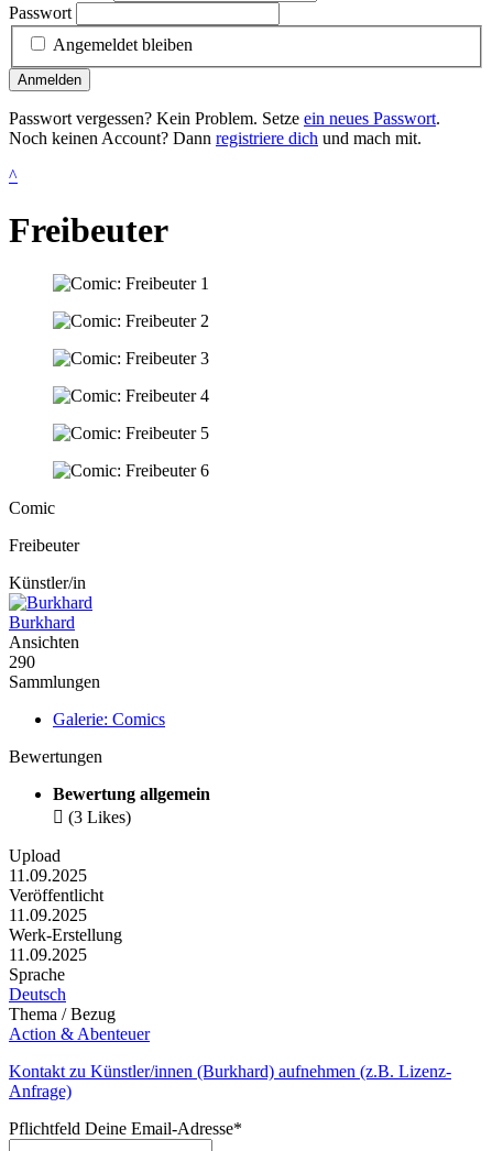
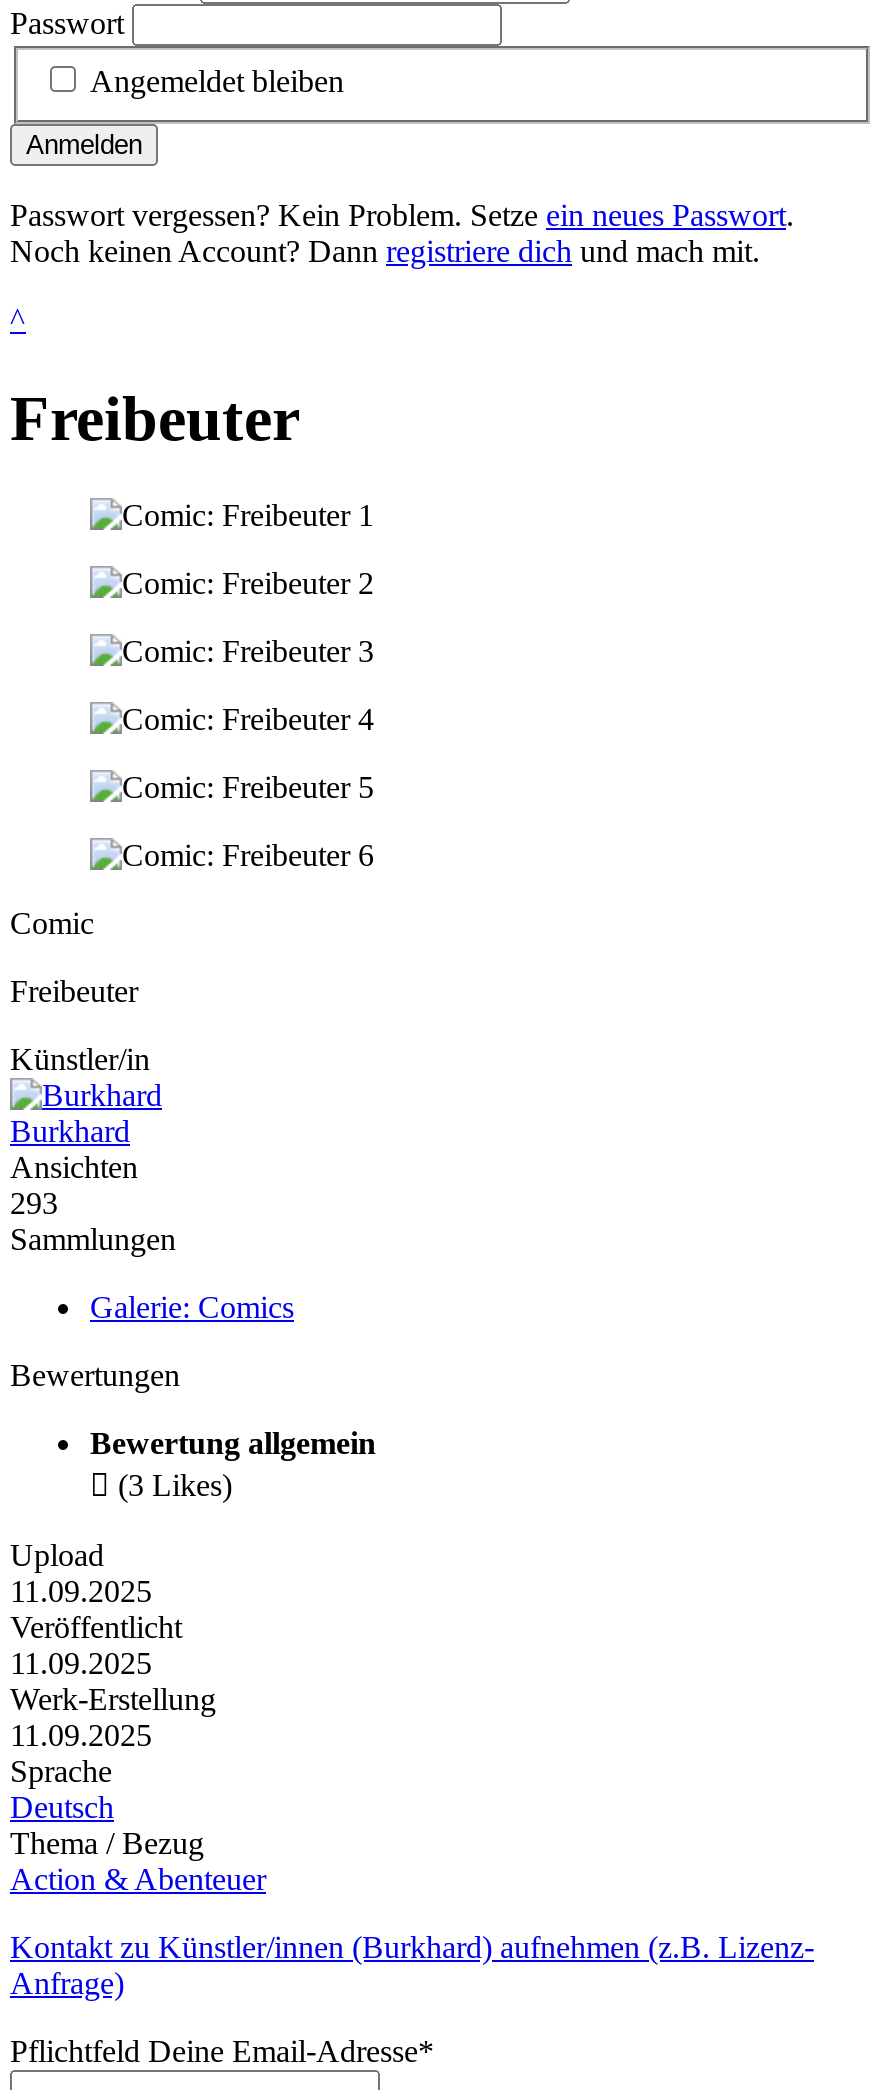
[9,653,35,671] 290 -> [10,1186,58,1220] 293

